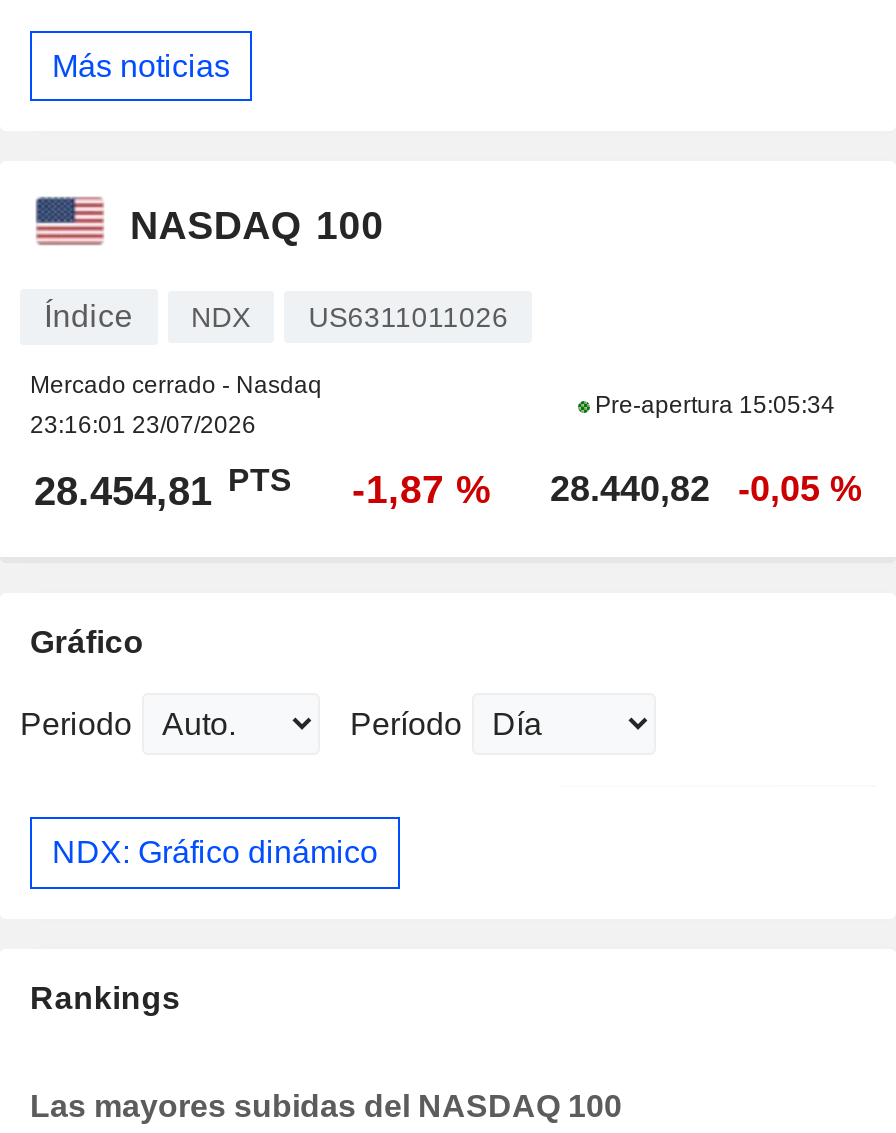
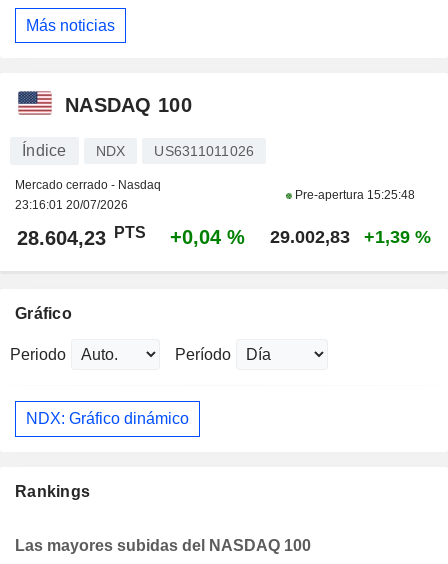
[589,392,835,420] Pre-apertura 15:05:34 -> [292,188,415,202] Pre-apertura 15:25:48
[30,412,256,440] 23:16:01 23/07/2026 -> [15,198,128,212] 23:16:01 20/07/2026
[34,463,292,514] 28.454,81 PTS -> [17,224,146,249] 28.604,23 PTS
[352,468,492,512] -1,87 % -> [170,226,245,248] +0,04 %
[550,470,710,510] 28.440,82 -> [270,227,350,247] 29.002,83
[738,470,862,510] -0,05 % -> [364,227,431,247] +1,39 %

